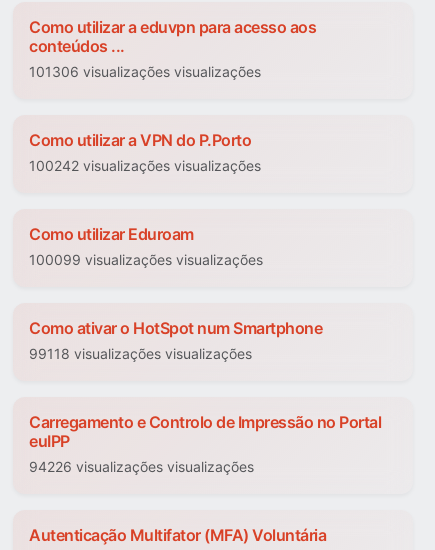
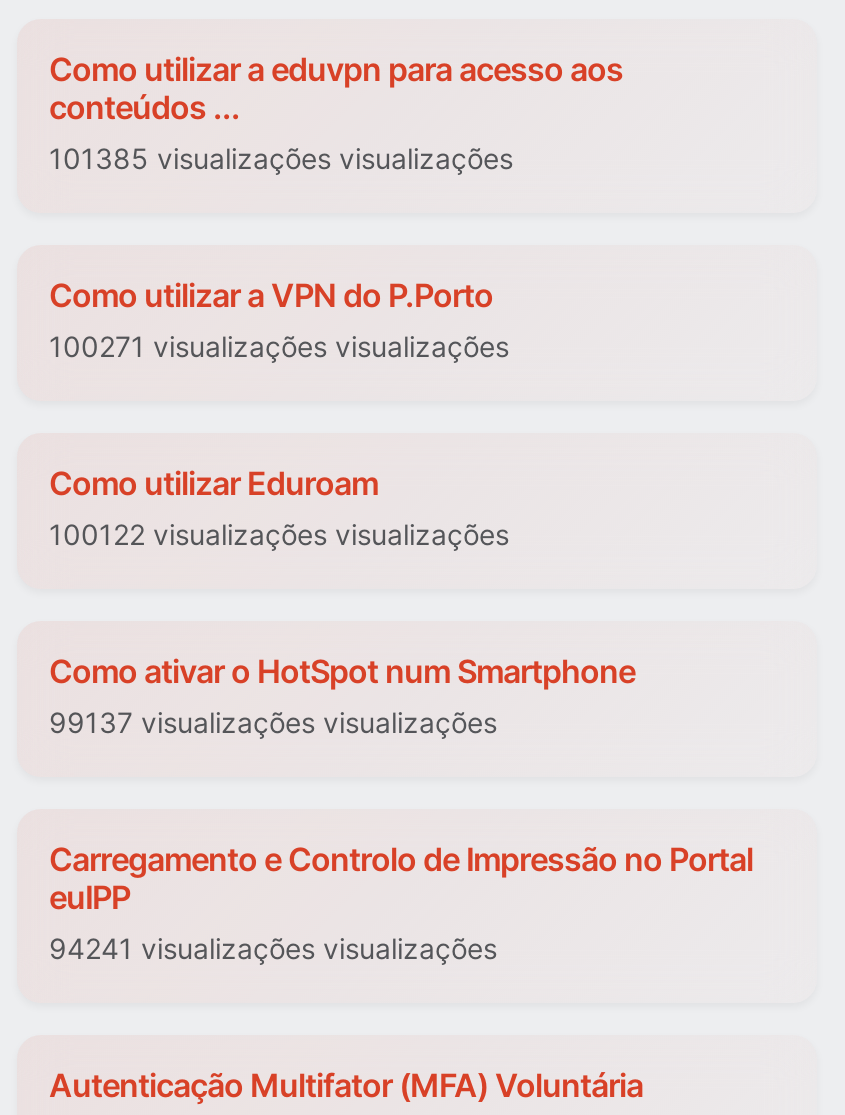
[29,63,261,80] 101306 visualizações visualizações -> [49,142,513,176] 101385 visualizações visualizações
[29,157,261,174] 100242 visualizações visualizações -> [49,330,509,364] 100271 visualizações visualizações
[29,251,263,268] 100099 visualizações visualizações -> [49,518,509,552] 100122 visualizações visualizações
[29,345,252,362] 99118 visualizações visualizações -> [49,706,497,740] 99137 visualizações visualizações
[29,458,254,475] 94226 visualizações visualizações -> [49,932,497,966] 94241 visualizações visualizações

